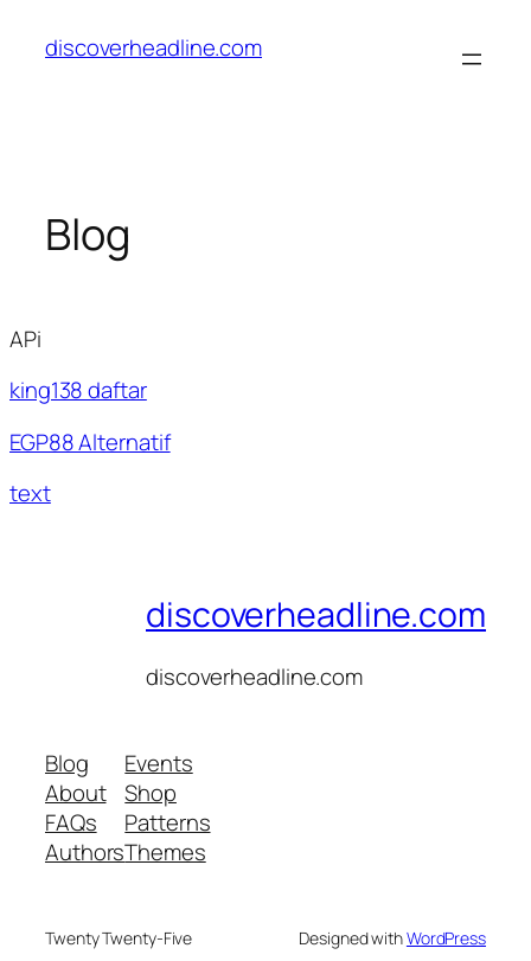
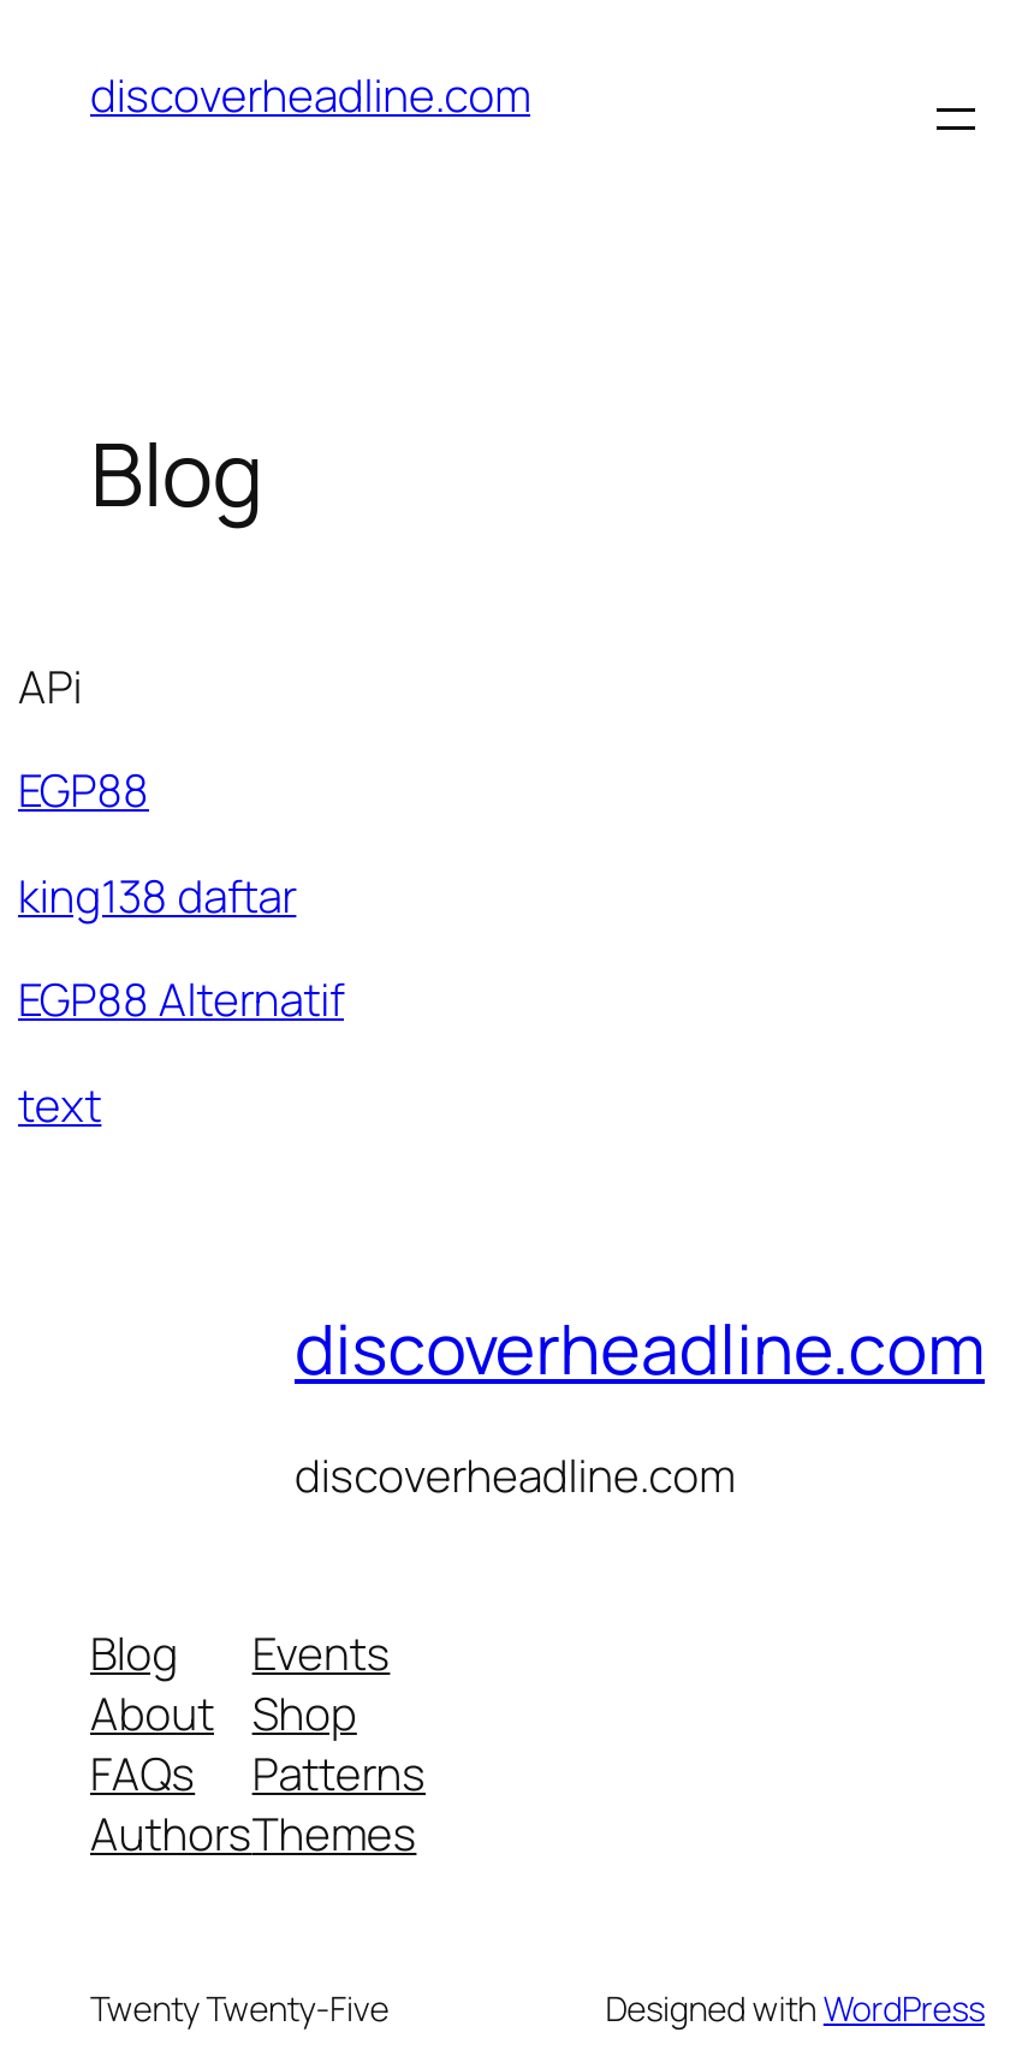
none -> [18,760,149,822] EGP88

